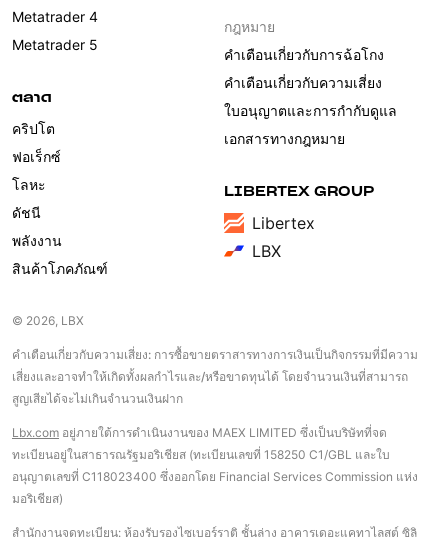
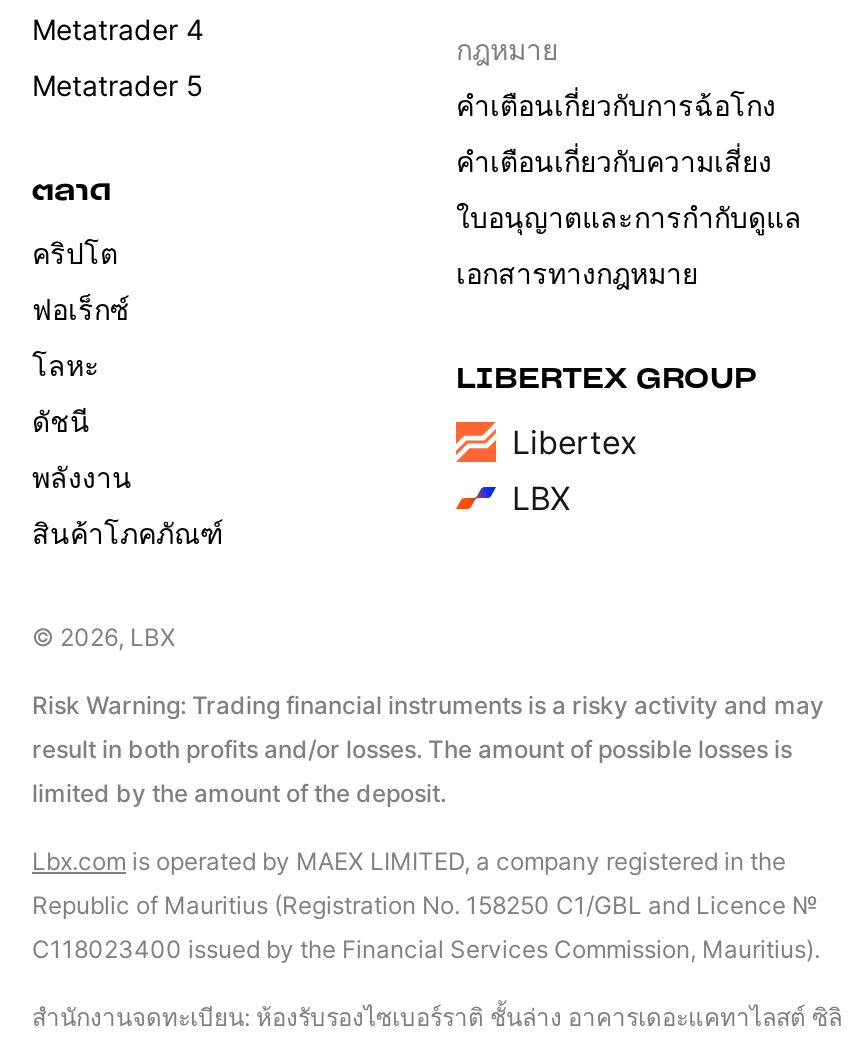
[12,347,418,506] คำเตือนเกี่ยวกับความเสี่ยง: การซื้อขายตราสารทางการเงินเป็นกิจกรรมที่มีความ | เสี่ยงและอาจทำให้เกิดทั้งผลกำไรและ/หรือขาดทุนได้ โดยจำนวนเงินที่สามารถ | สูญเสียได้จะไม่เกินจำนวนเงินฝาก | Lbx.comอยู่ภายใต้การดำเนินงานของ MAEX LIMITED ซึ่งเป็นบริษัทที่จด | ทะเบียนอยู่ในสาธารณรัฐมอริเชียส (ทะเบียนเลขที่ 158250 C1/GBL และใบ | อนุญาตเลขที่ С118023400 ซึ่งออกโดย Financial Services Commission แห่ง | มอริเชียส) -> [32,689,824,963] Risk Warning: Trading financial instruments is a risky activity and may | result in both profits and/or losses. The amount of possible losses is | limited by the amount of the deposit. | Lbx.com is operated by MAEX LIMITED, a company registered in the | Republic of Mauritius (Registration No. 158250 C1/GBL and Licence № | С118023400 issued by the Financial Services Commission, Mauritius).

